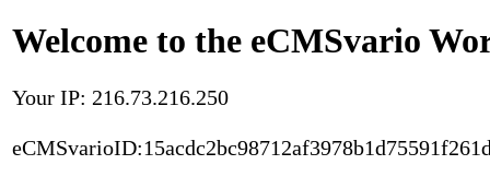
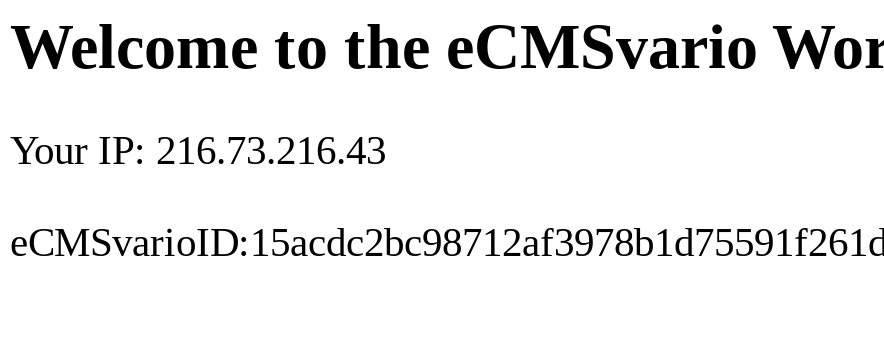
[12,85,229,109] Your IP: 216.73.216.250 -> [10,128,386,172] Your IP: 216.73.216.43

